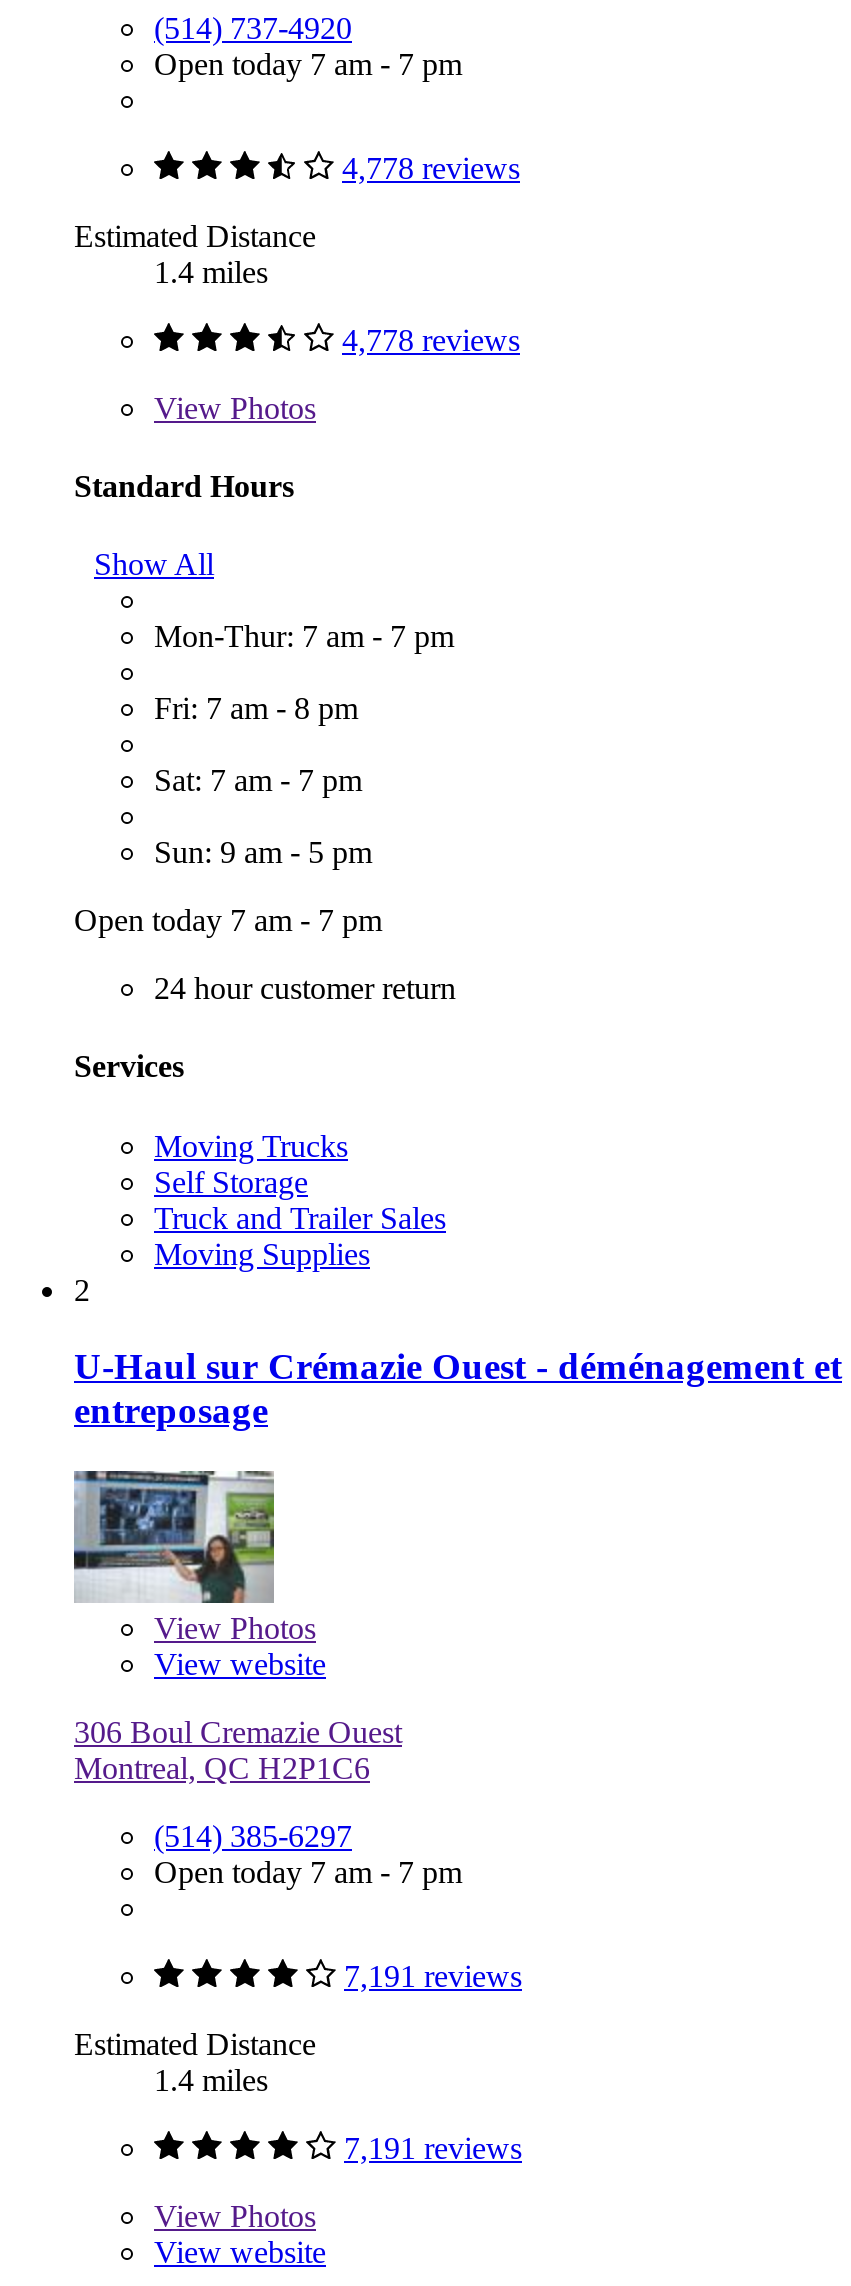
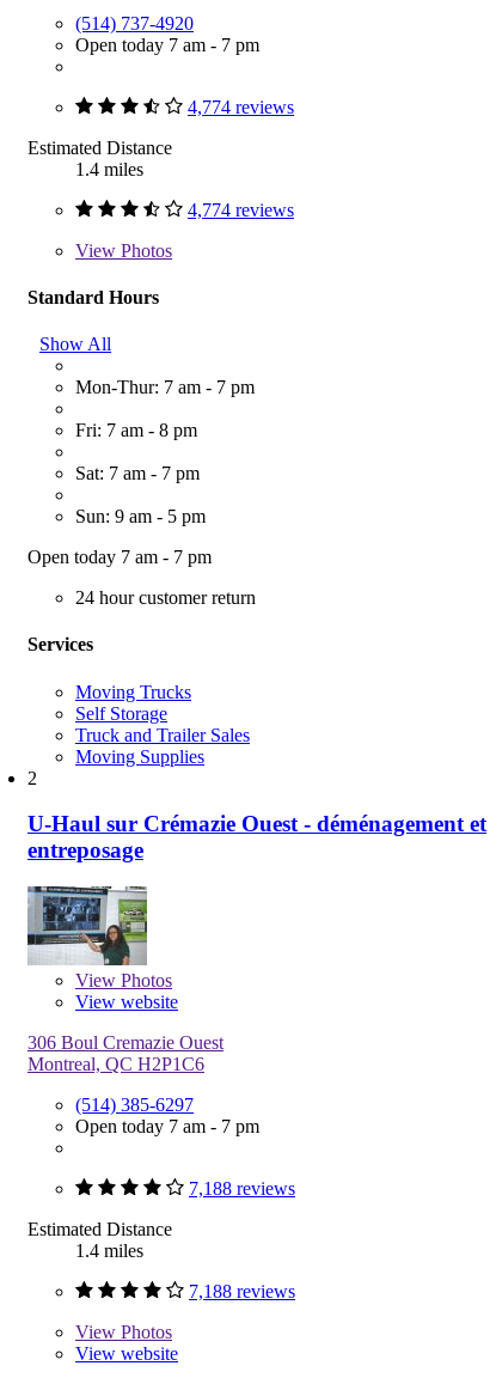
[342,150,520,184] 4,778 reviews -> [188,96,294,117] 4,774 reviews
[342,322,520,356] 4,778 reviews -> [188,199,294,219] 4,774 reviews
[344,1959,522,1993] 7,191 reviews -> [189,1178,295,1199] 7,188 reviews
[344,2131,522,2165] 7,191 reviews -> [189,1281,295,1301] 7,188 reviews

